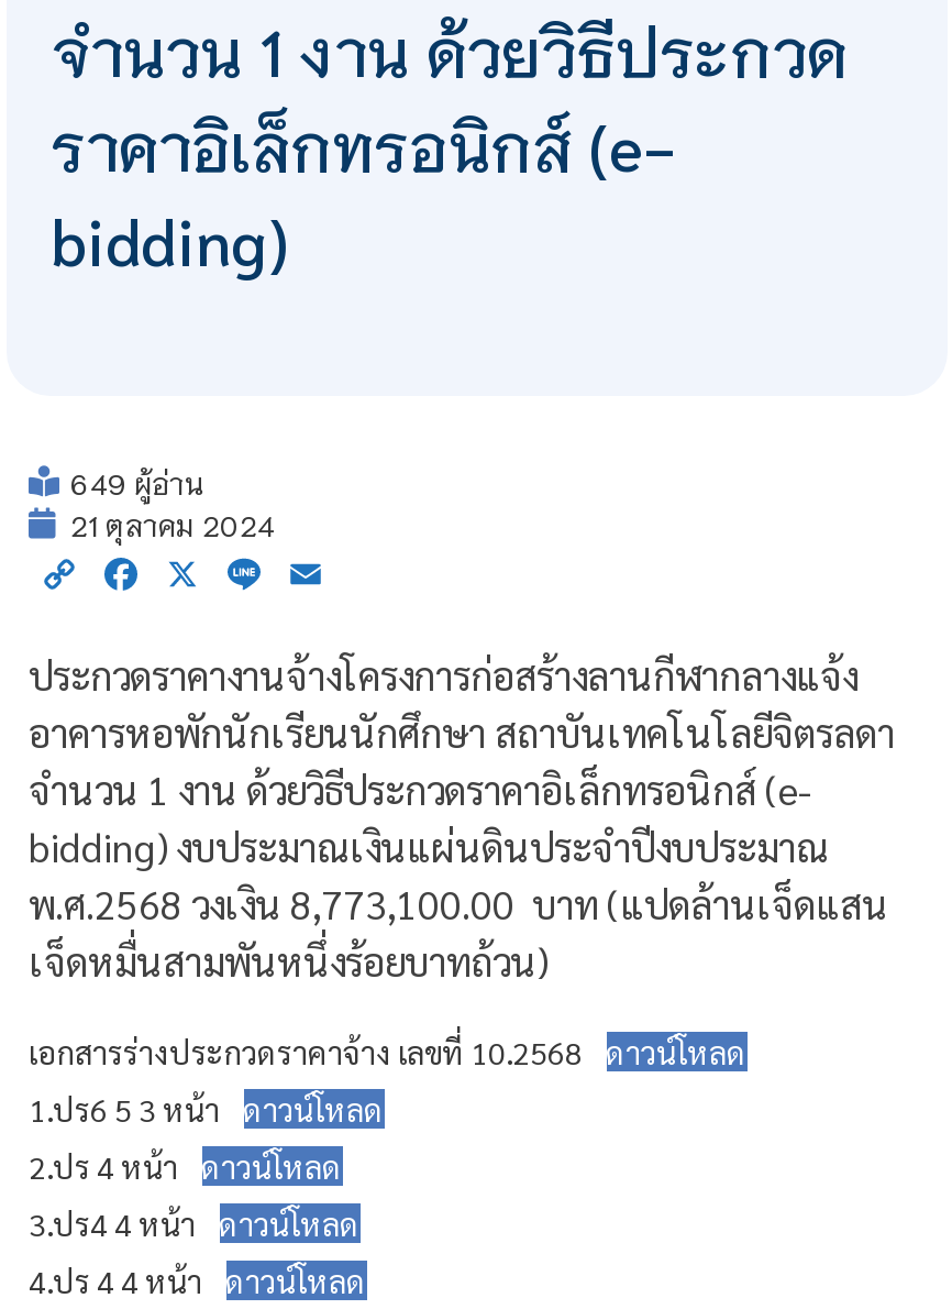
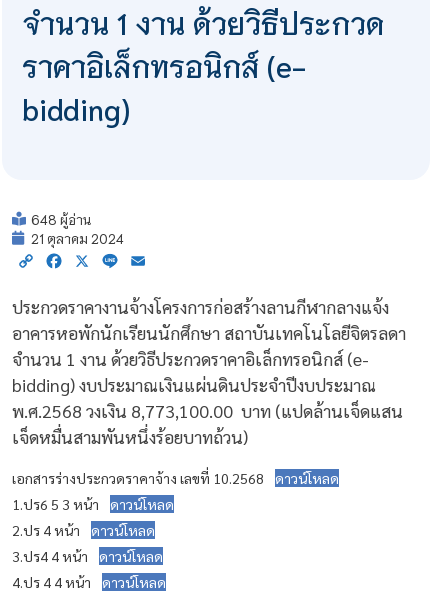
[70,464,202,501] 649 ผู้อ่าน -> [31,211,91,228] 648 ผู้อ่าน

